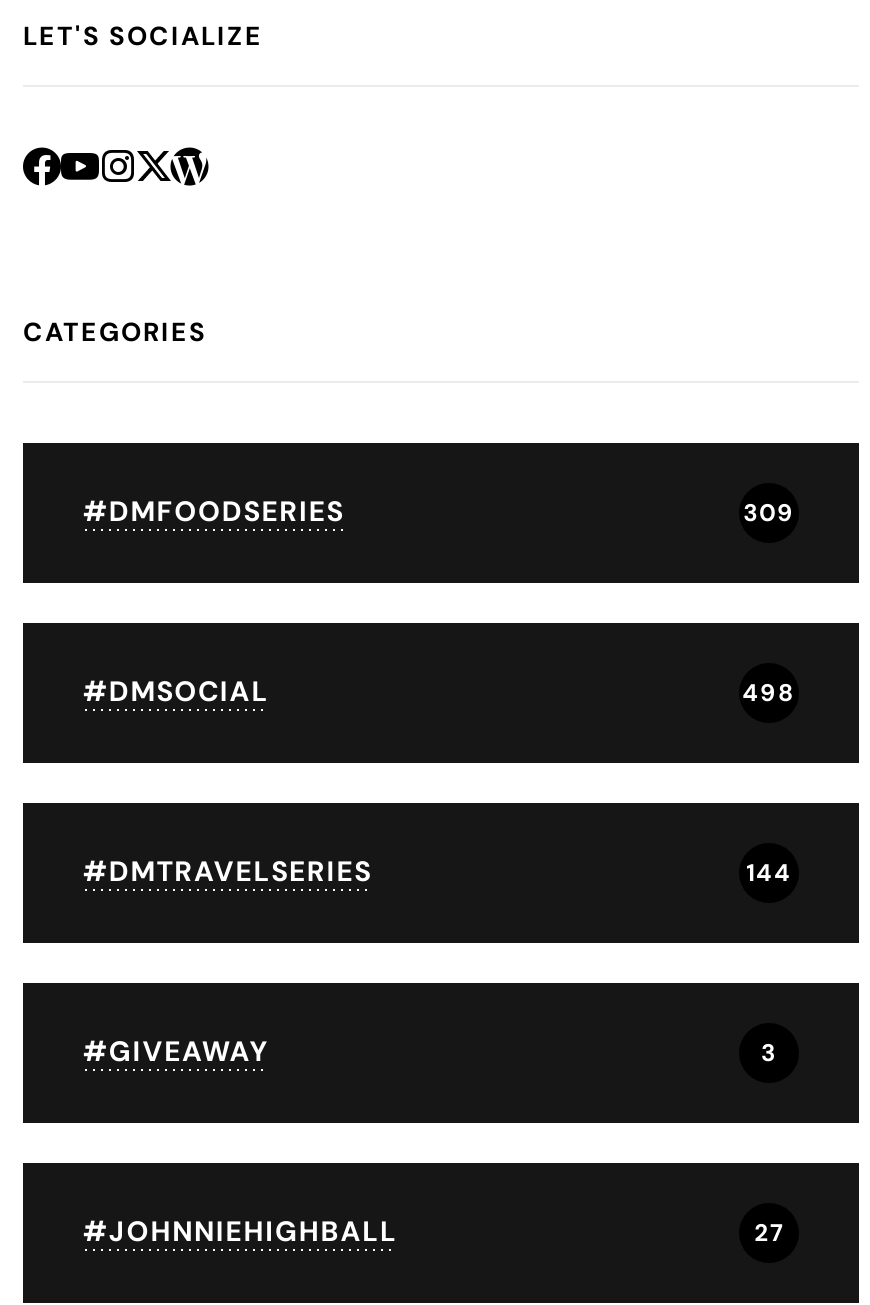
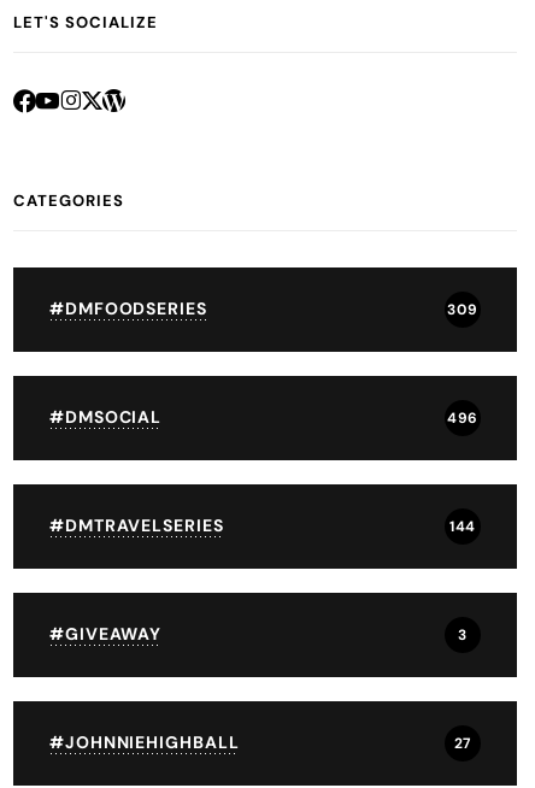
[742,676,796,708] 498 -> [447,408,479,427] 496

